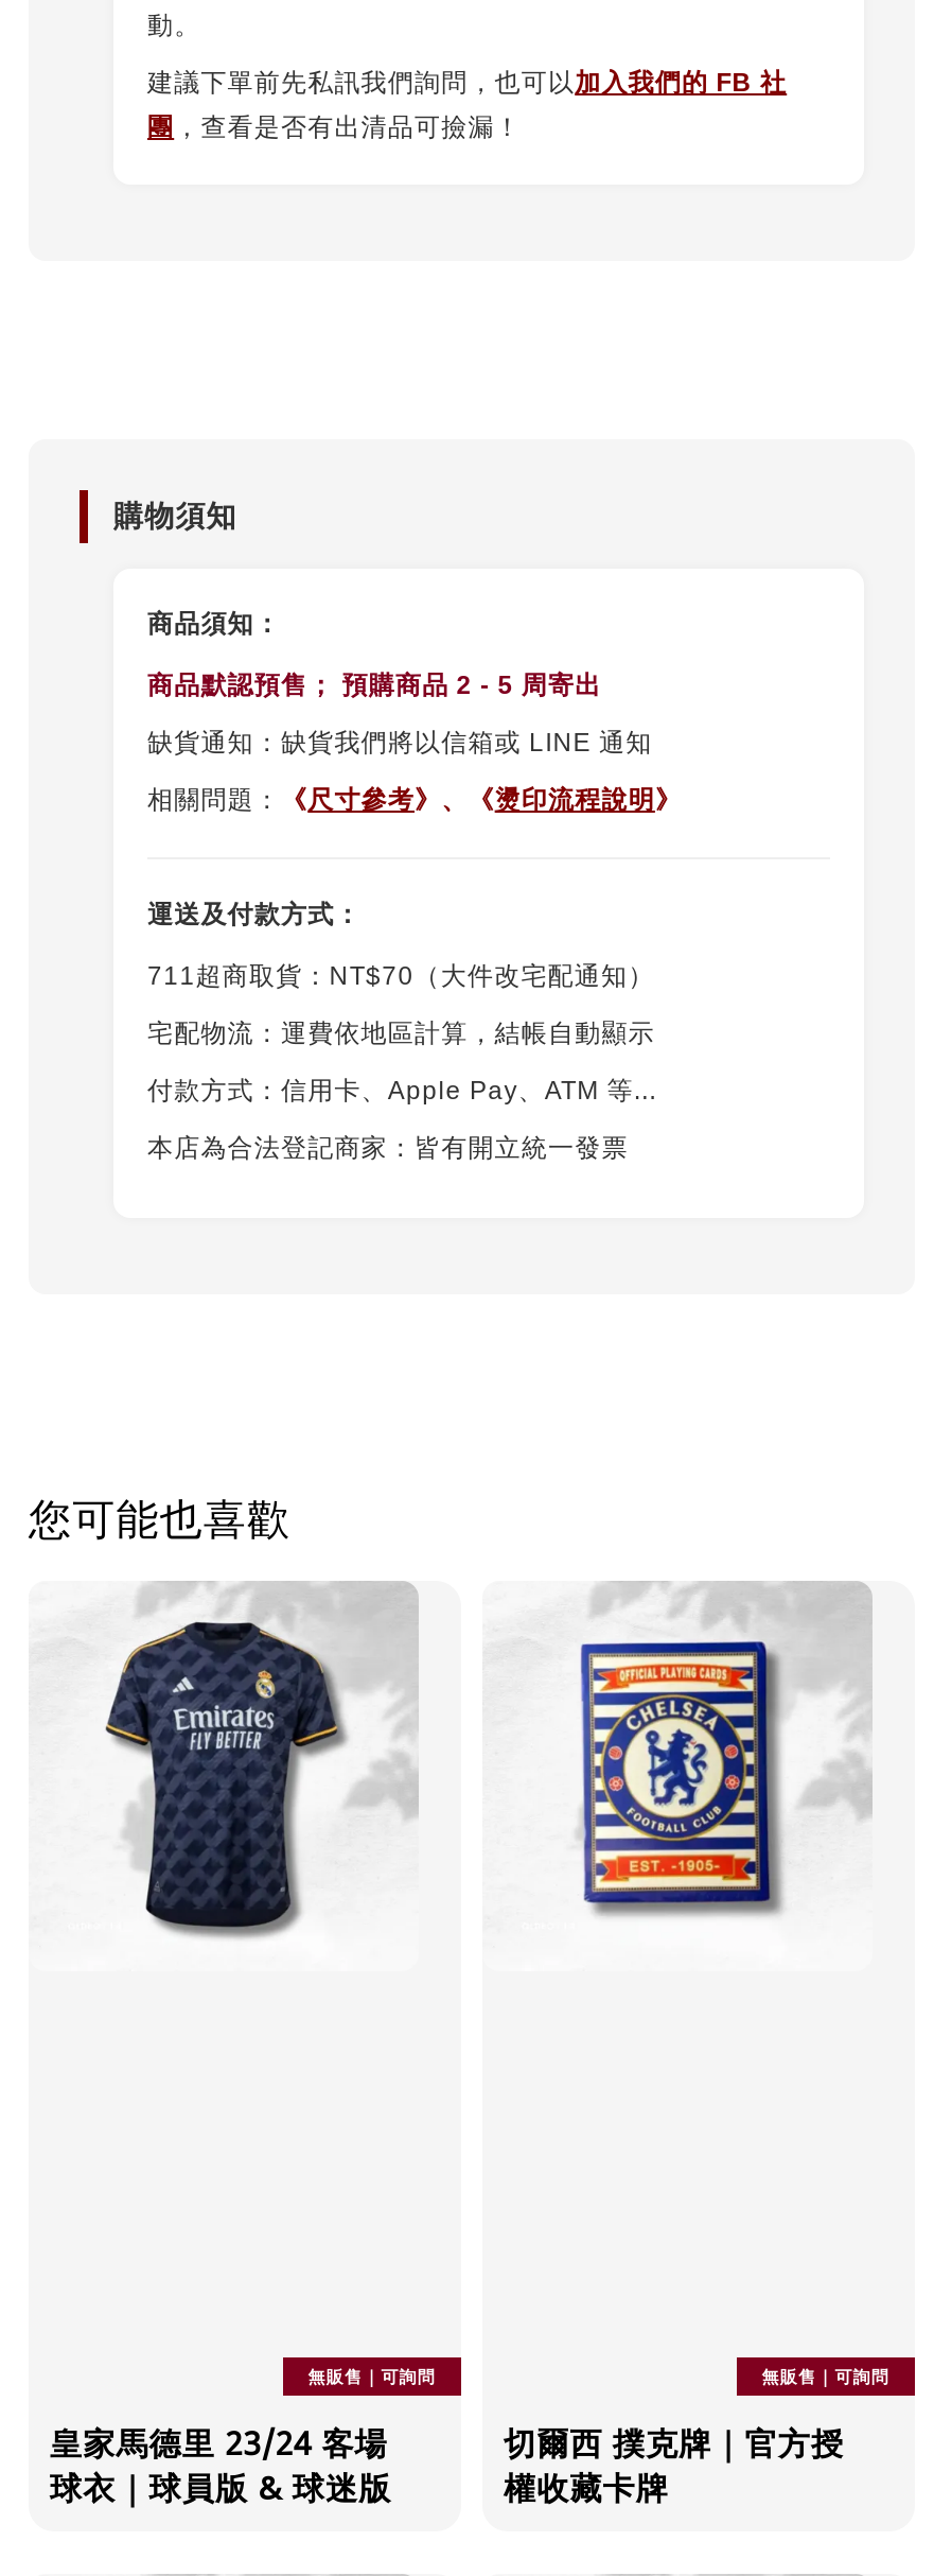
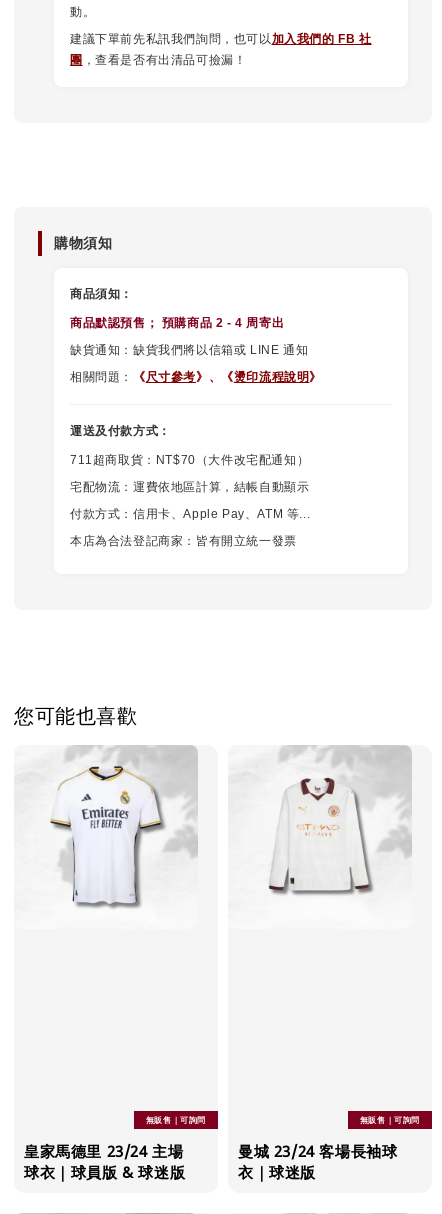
[147,671,602,700] 商品默認預售； 預購商品 2 - 5 周寄出 -> [70,316,284,330] 商品默認預售； 預購商品 2 - 4 周寄出
[105,1619,349,1939] [image] -> [50,764,166,913] [image]
[569,1640,788,1918] [image] -> [268,773,374,903] [image]
[50,2422,388,2464] 皇家馬德里 23/24 客場 -> [24,1141,183,1161] 皇家馬德里 23/24 主場
[504,2422,844,2509] 切爾西 撲克牌｜官方授 | 權收藏卡牌 -> [238,1141,397,1182] 曼城 23/24 客場長袖球 | 衣｜球迷版

